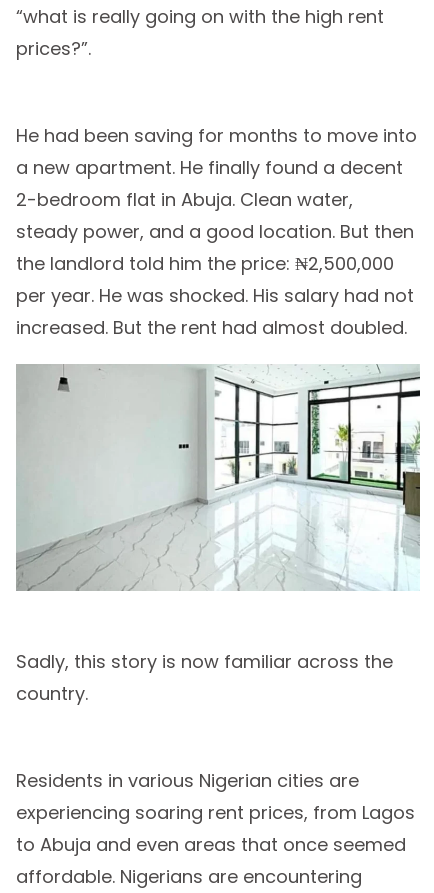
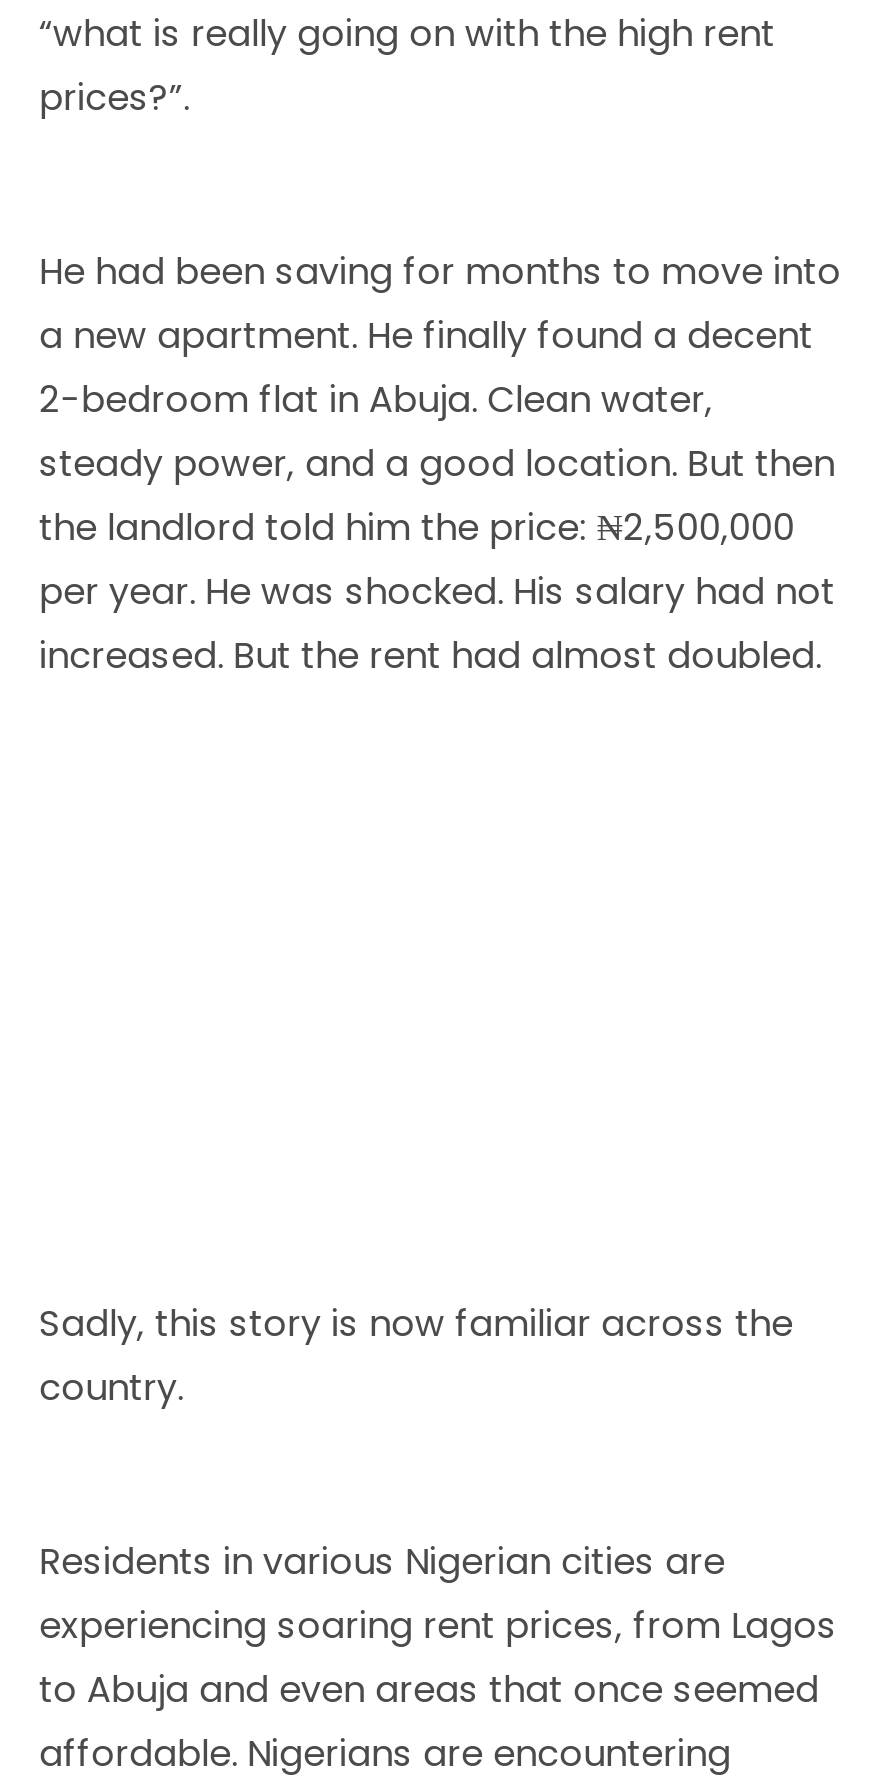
[15,363,421,592] [image] -> none

